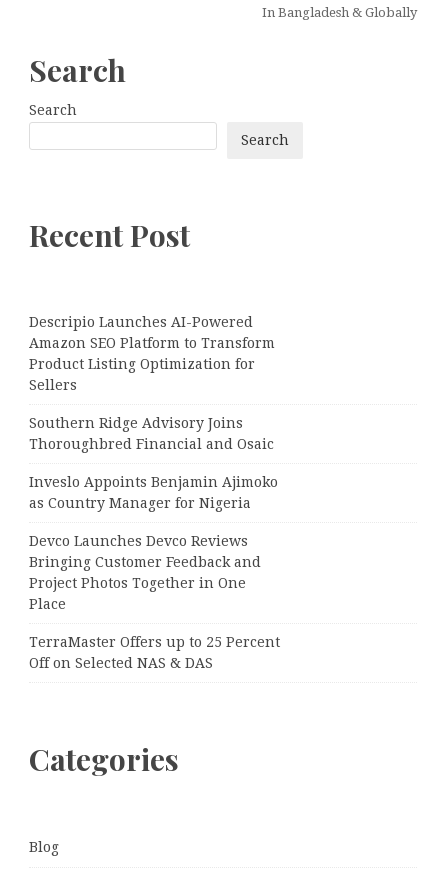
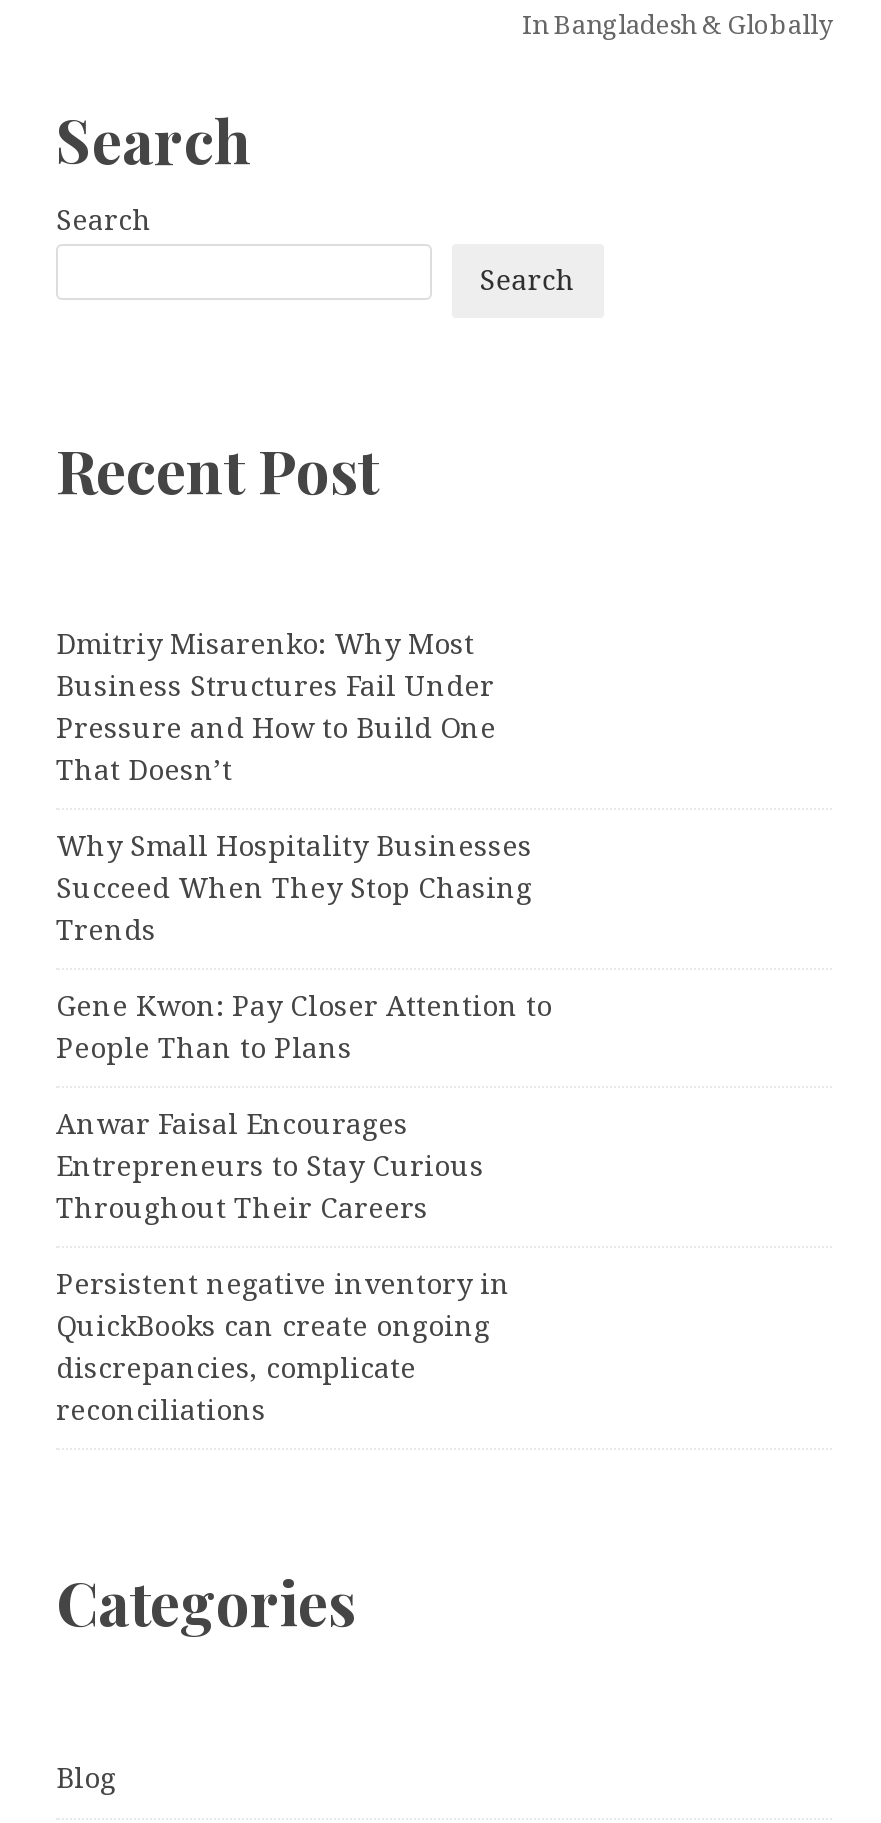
[29,314,275,393] Descripio Launches AI-Powered | Amazon SEO Platform to Transform | Product Listing Optimization for | Sellers -> [56,628,496,786] Dmitriy Misarenko: Why Most | Business Structures Fail Under | Pressure and How to Build One | That Doesn’t
[29,415,274,452] Southern Ridge Advisory Joins | Thoroughbred Financial and Osaic -> [56,830,532,946] Why Small Hospitality Businesses | Succeed When They Stop Chasing | Trends
[29,474,278,511] Inveslo Appoints Benjamin Ajimoko | as Country Manager for Nigeria -> [56,990,552,1064] Gene Kwon: Pay Closer Attention to | People Than to Plans
[29,533,261,612] Devco Launches Devco Reviews | Bringing Customer Feedback and | Project Photos Together in One | Place -> [56,1108,484,1224] Anwar Faisal Encourages | Entrepreneurs to Stay Curious | Throughout Their Careers
[29,634,280,671] TerraMaster Offers up to 25 Percent | Off on Selected NAS & DAS -> [56,1268,510,1426] Persistent negative inventory in | QuickBooks can create ongoing | discrepancies, complicate | reconciliations

